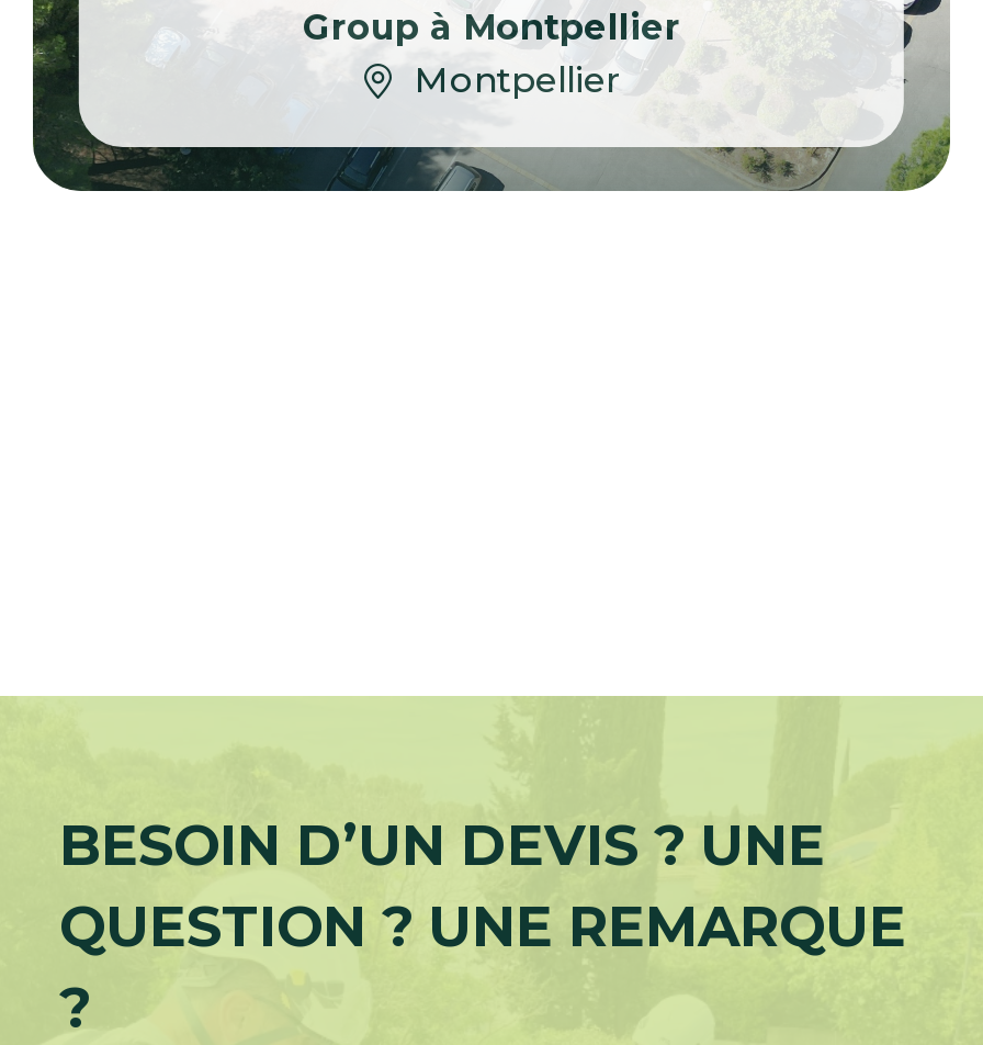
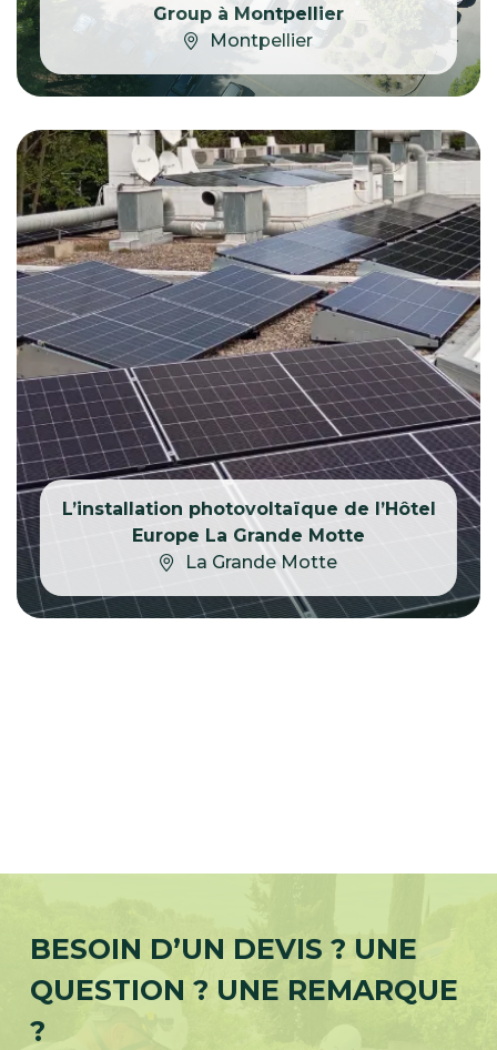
none -> [16,129,481,619] [image] | L’installation photovoltaïque de l’Hôtel | Europe La Grande Motte | La Grande Motte

